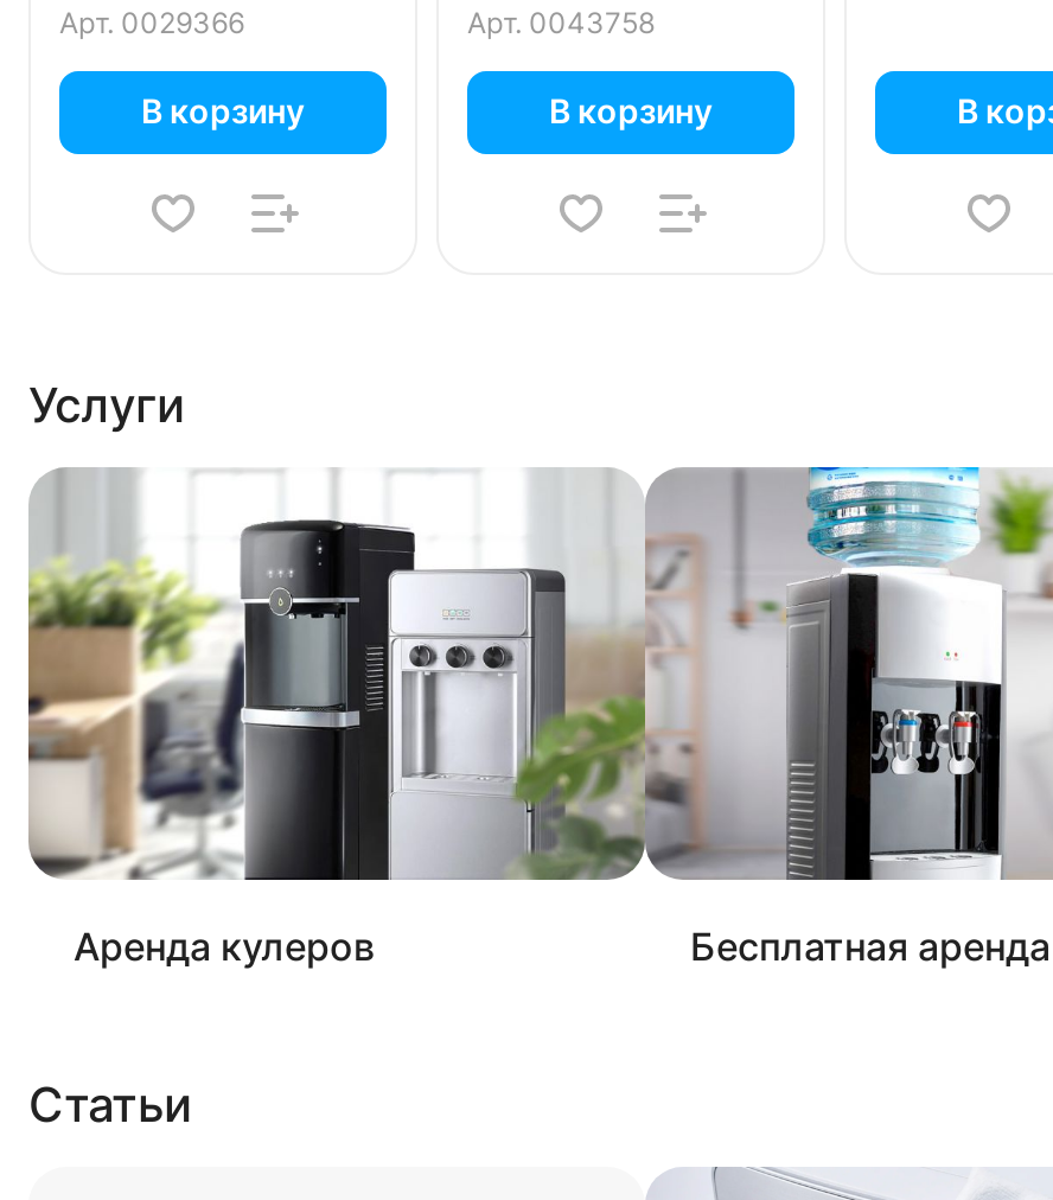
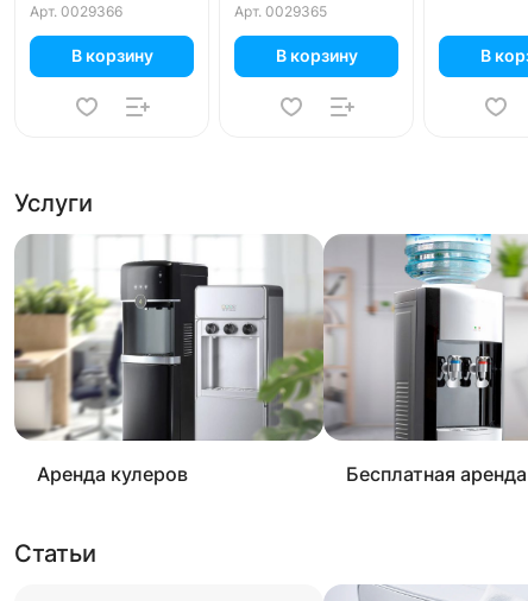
[467,5,655,40] Арт. 0043758 -> [234,2,327,20] Арт. 0029365

